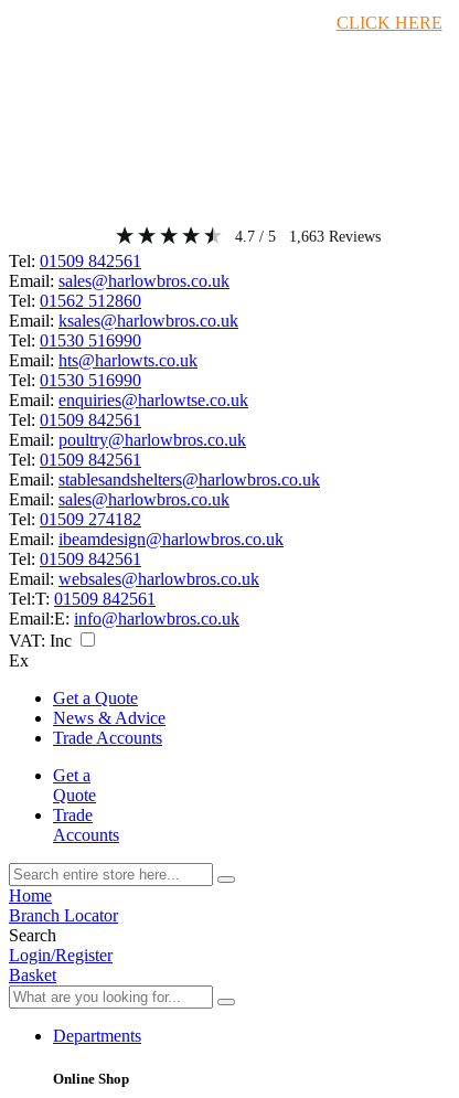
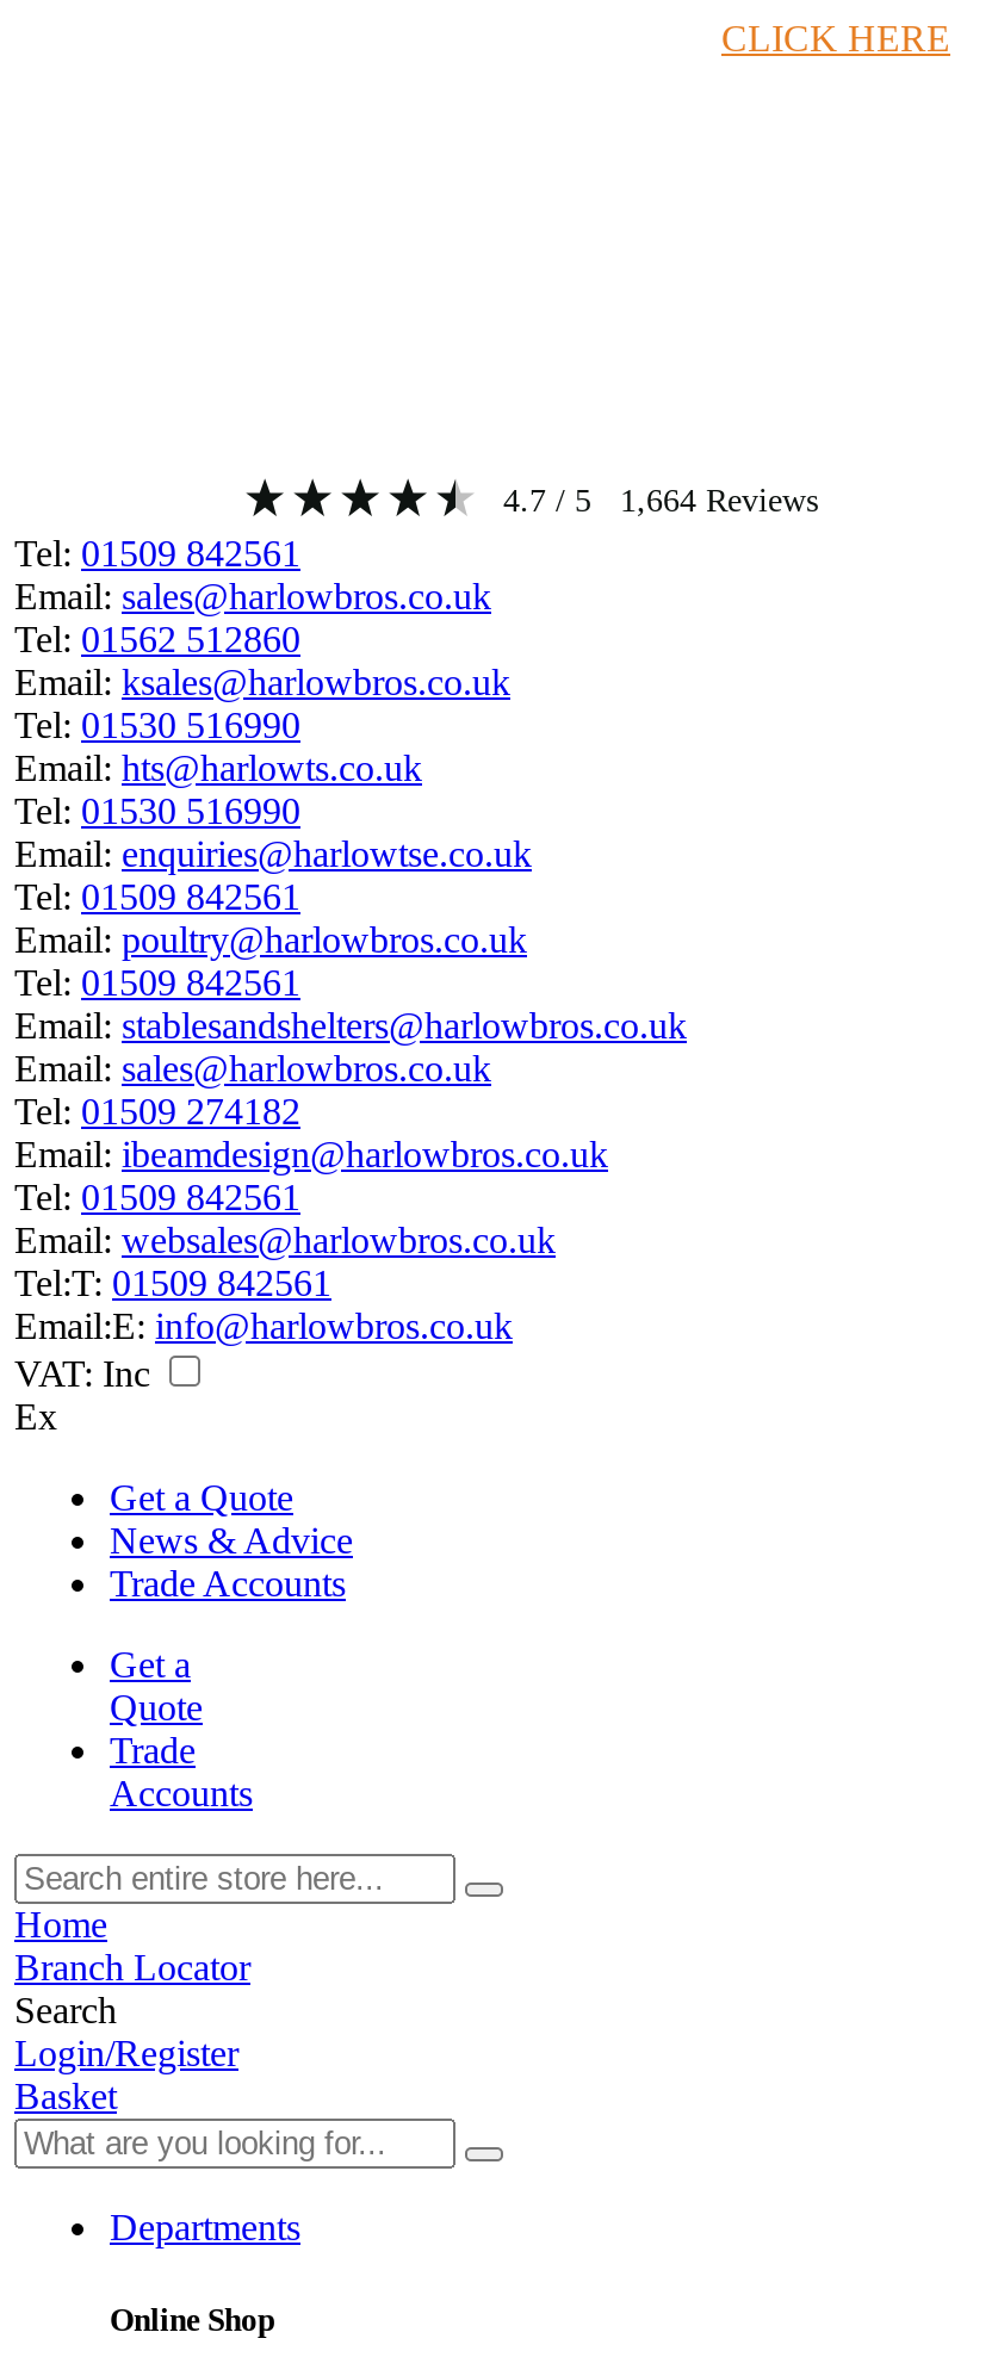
[235,228,381,244] 4.7 / 5 1,663 Reviews -> [503,482,818,517] 4.7 / 5 1,664 Reviews

